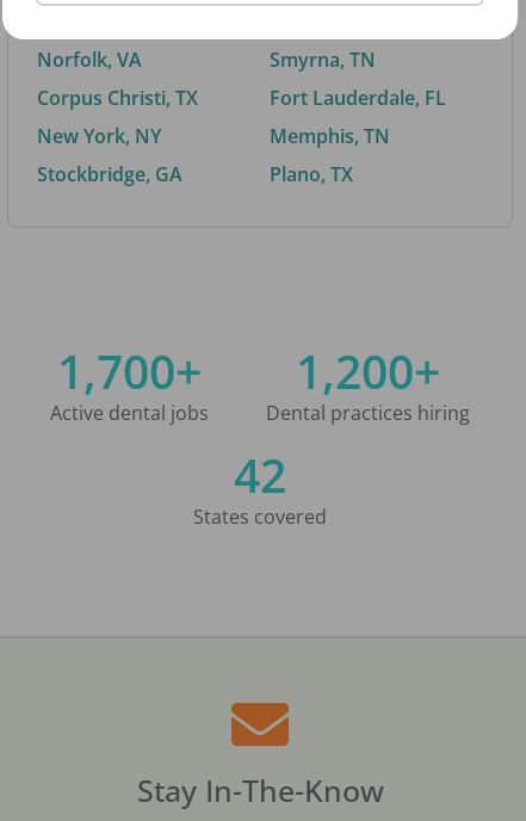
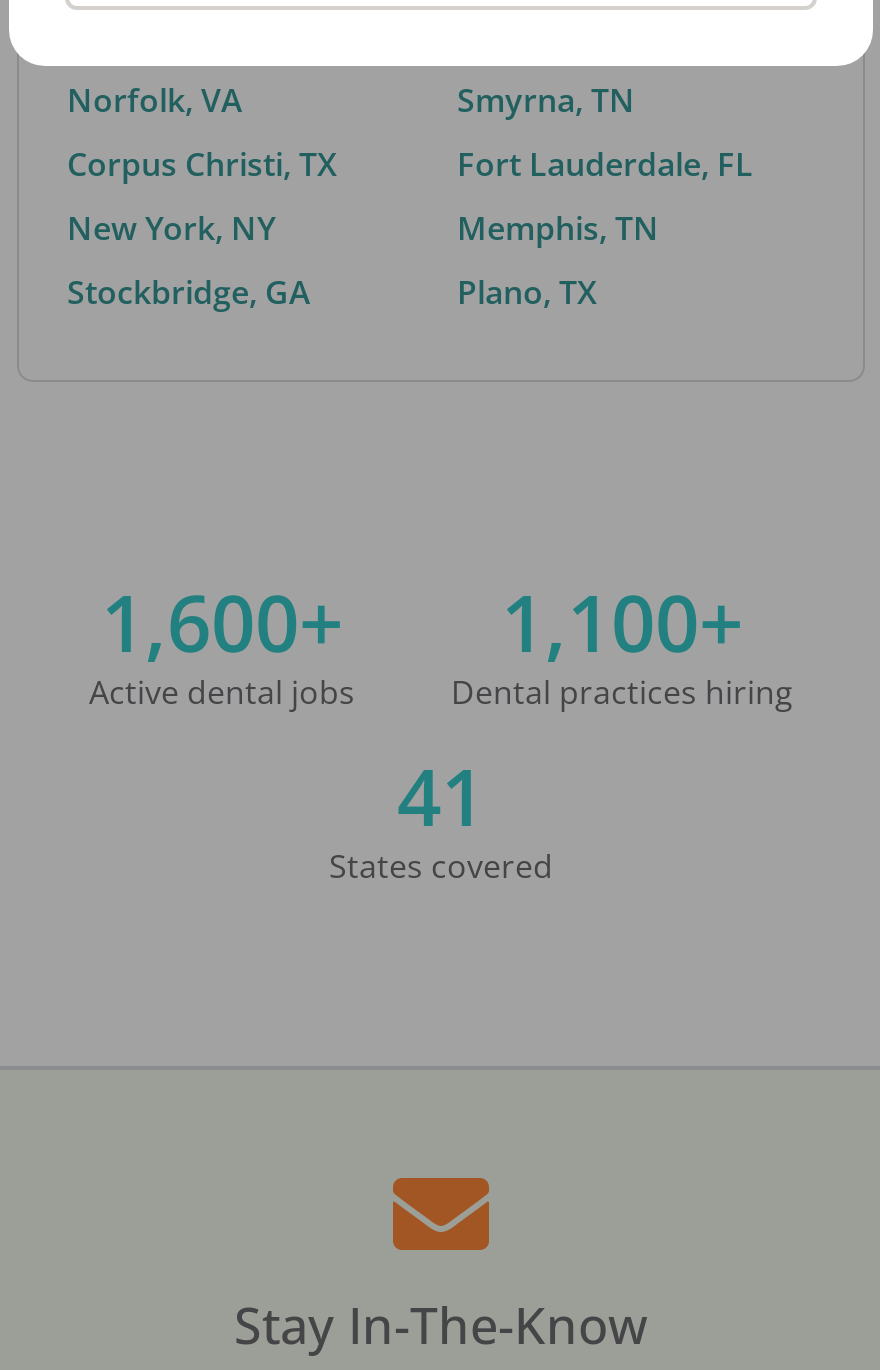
[57,339,202,403] 1,700+ -> [101,569,343,675] 1,600+
[296,339,440,403] 1,200+ -> [501,569,743,675] 1,100+
[234,443,286,507] 42 -> [397,743,485,849] 41

